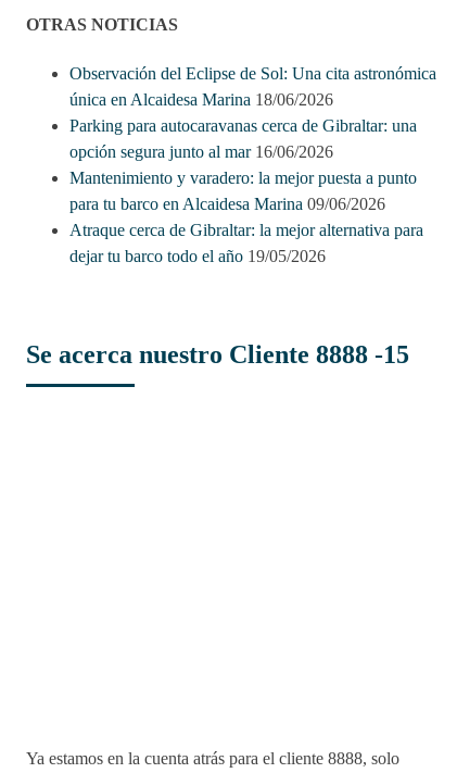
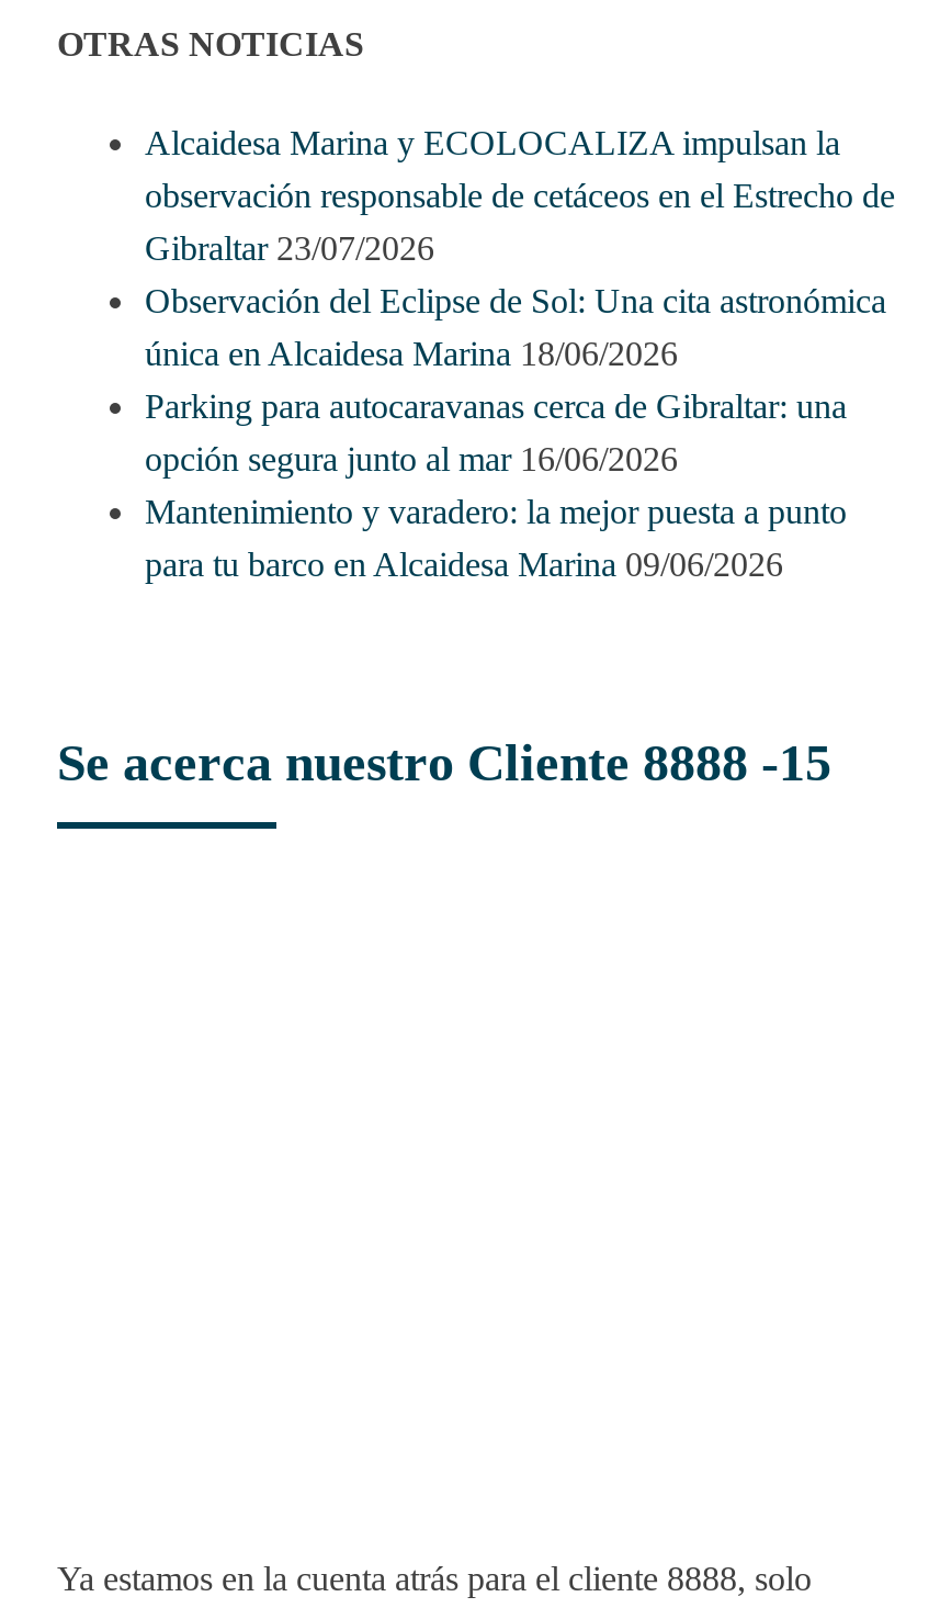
none -> [145,125,895,267] Alcaidesa Marina y ECOLOCALIZA impulsan la | observación responsable de cetáceos en el Estrecho de | Gibraltar 23/07/2026
moved [69,64,436,213] -> [145,283,886,583]: Observación del Eclipse de Sol: Una cita astronómica | única en Alcaidesa Marina 18/06/2026 | Parking para autocaravanas cerca de Gibraltar: una | opción segura junto al mar 16/06/2026 | Mantenimiento y varadero: la mejor puesta a punto | para tu barco en Alcaidesa Marina 09/06/2026
[69,221,423,266] Atraque cerca de Gibraltar: la mejor alternativa para | dejar tu barco todo el año 19/05/2026 -> none

